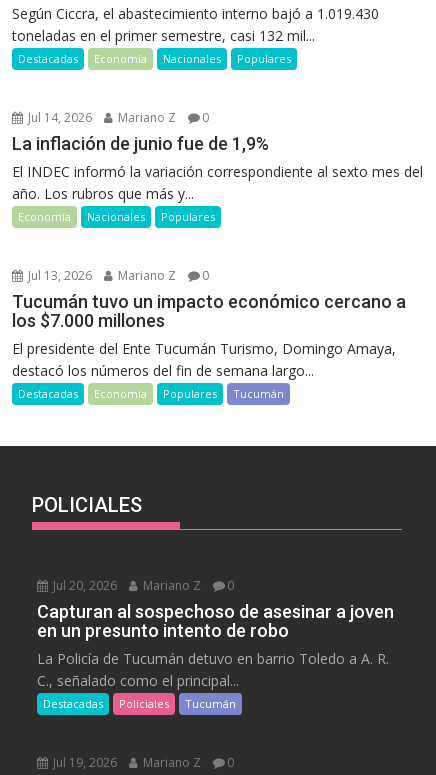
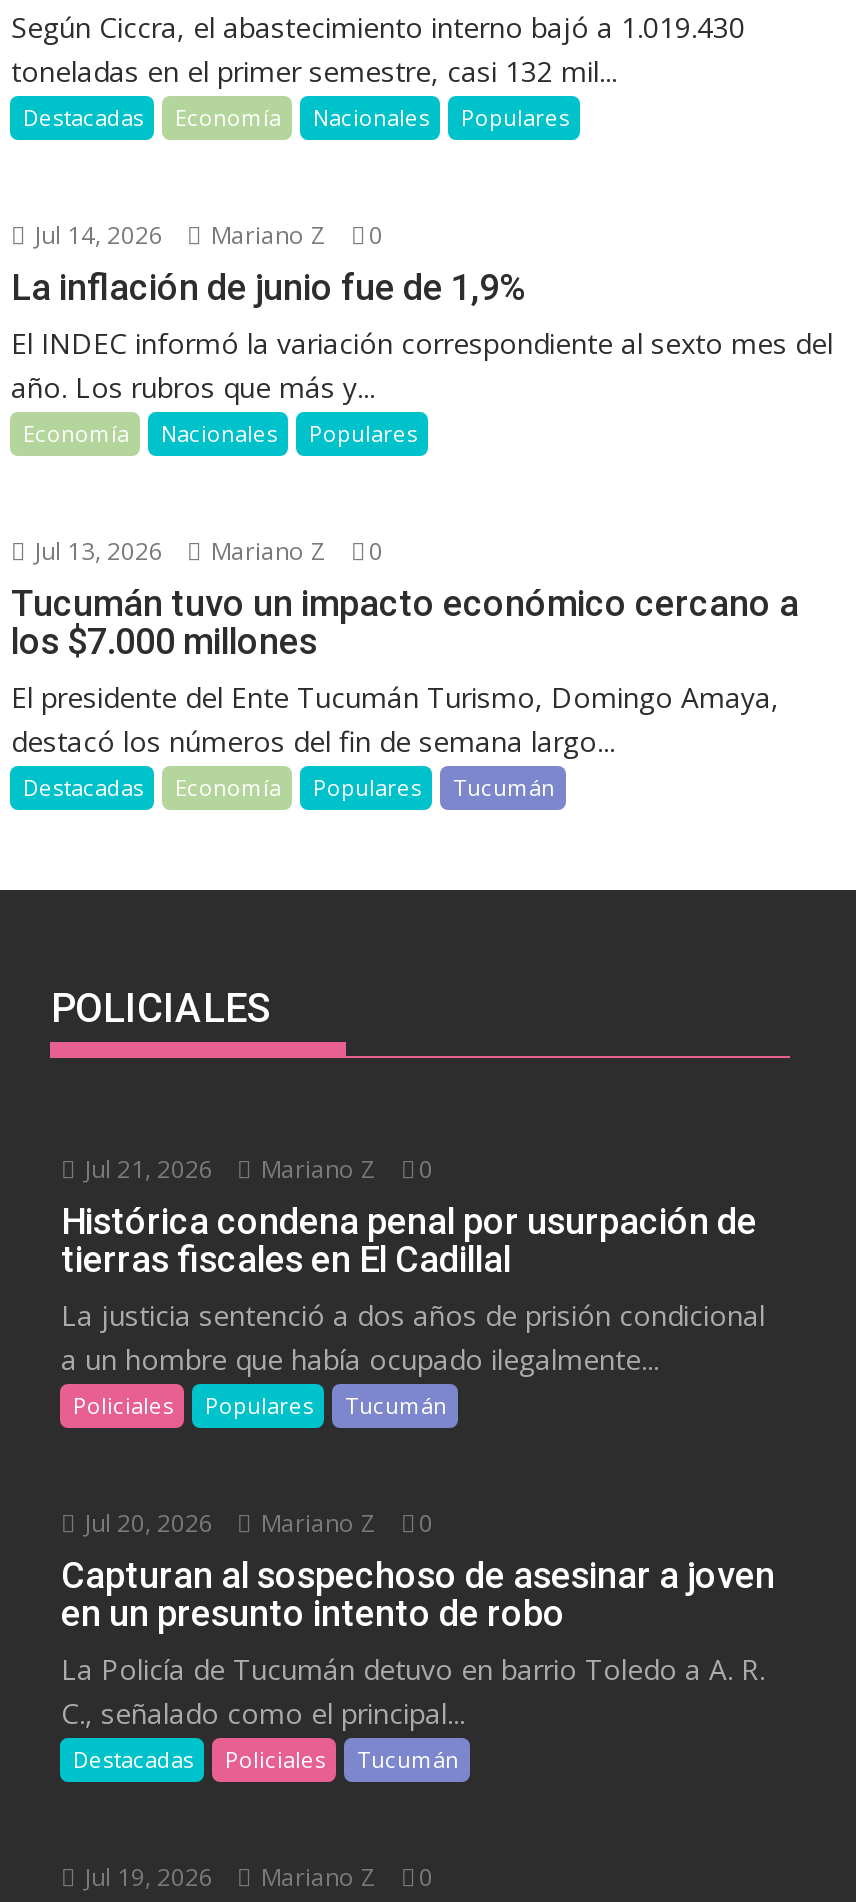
none -> [61,1153,765,1421] Jul 21, 2026 | Mariano Z | 0 | Histórica condena penal por usurpación de | tierras fiscales en El Cadillal | La justicia sentenció a dos años de prisión condicional | a un hombre que había ocupado ilegalmente... | Policiales | Populares | Tucumán

